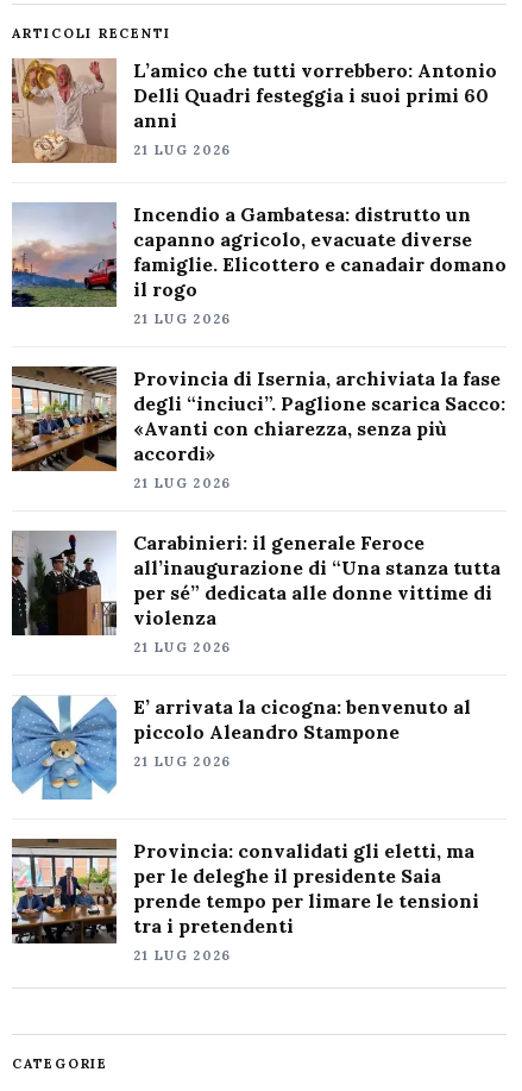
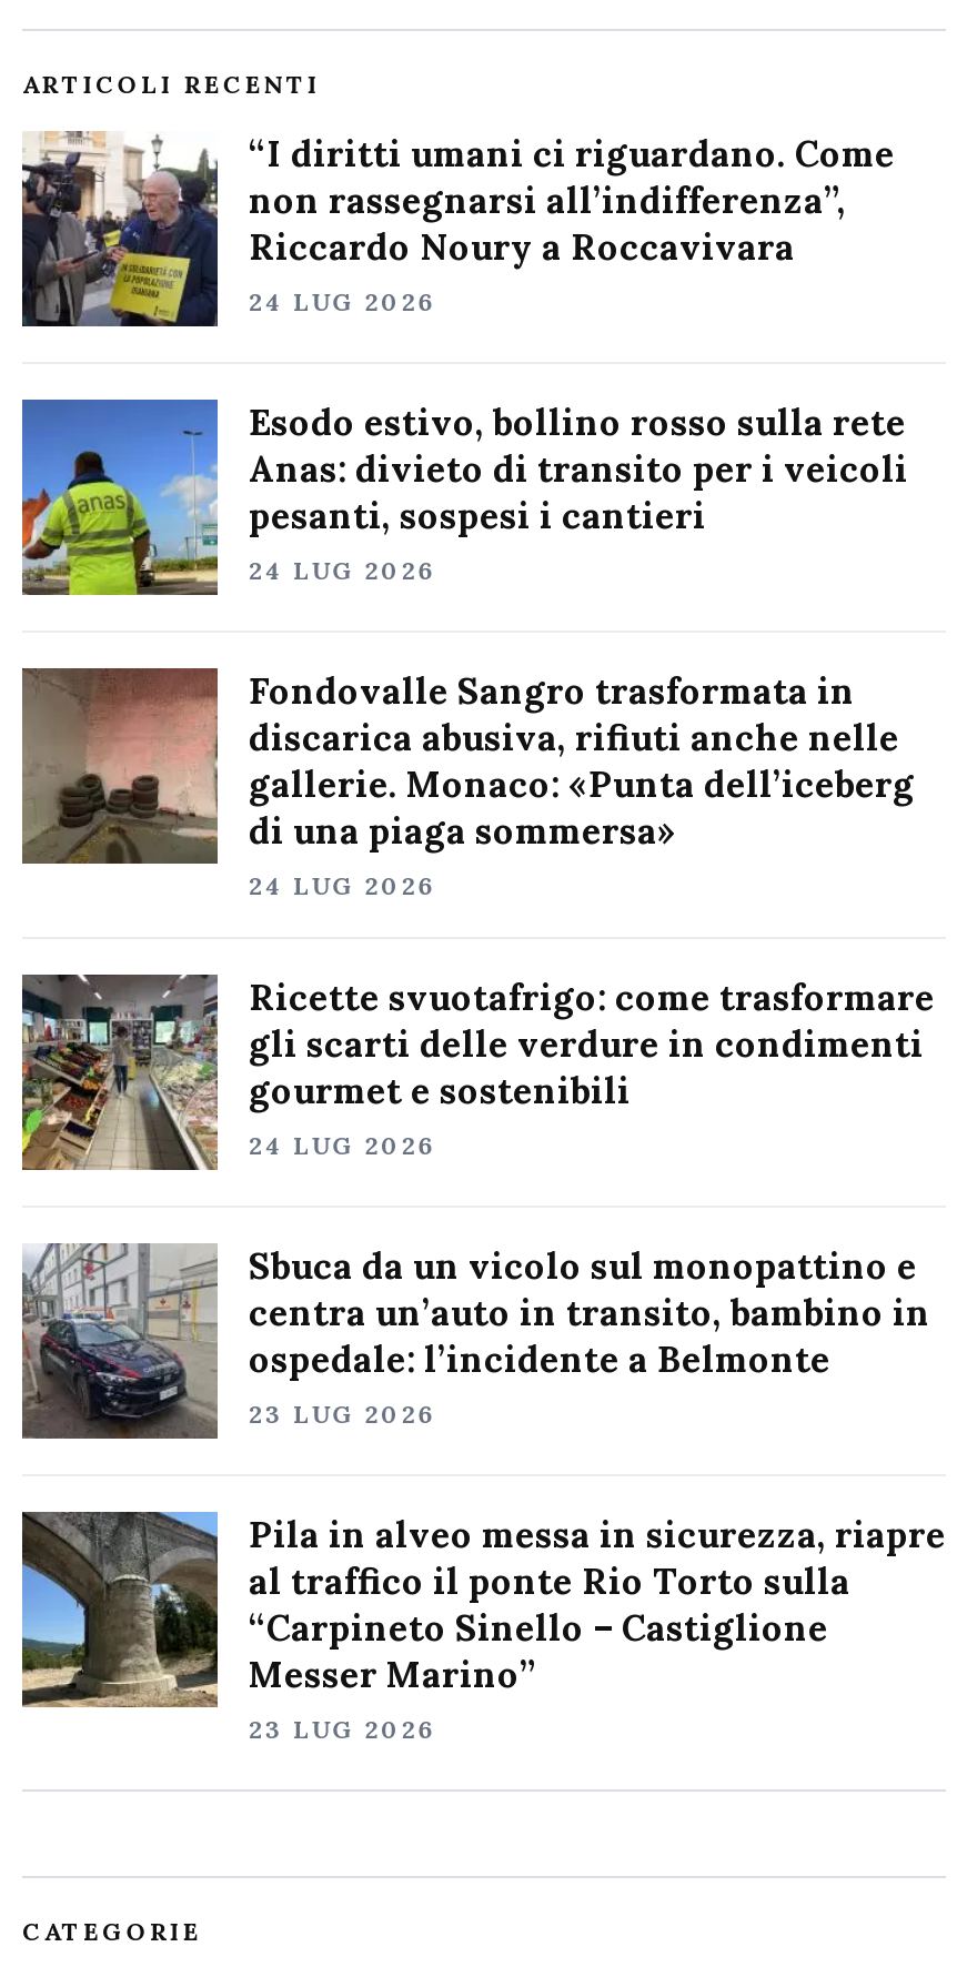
[11,57,497,164] [image] | L’amico che tutti vorrebbero: Antonio | Delli Quadri festeggia i suoi primi 60 | anni | 21 LUG 2026 -> [20,131,895,329] [image] | “I diritti umani ci riguardano. Come | non rassegnarsi all’indifferenza”, | Riccardo Noury a Roccavivara | 24 LUG 2026
[11,202,507,327] [image] | Incendio a Gambatesa: distrutto un | capanno agricolo, evacuate diverse | famiglie. Elicottero e canadair domano | il rogo | 21 LUG 2026 -> [20,399,908,597] [image] | Esodo estivo, bollino rosso sulla rete | Anas: divieto di transito per i veicoli | pesanti, sospesi i cantieri | 24 LUG 2026
[12,365,505,491] [image] | Provincia di Isernia, archiviata la fase | degli “inciuci”. Paglione scarica Sacco: | «Avanti con chiarezza, senza più | accordi» | 21 LUG 2026 -> [20,666,915,901] [image] | Fondovalle Sangro trasformata in | discarica abusiva, rifiuti anche nelle | gallerie. Monaco: «Punta dell’iceberg | di una piaga sommersa» | 24 LUG 2026
[11,530,501,655] [image] | Carabinieri: il generale Feroce | all’inaugurazione di “Una stanza tutta | per sé” dedicata alle donne vittime di | violenza | 21 LUG 2026 -> [20,972,935,1172] [image] | Ricette svuotafrigo: come trasformare | gli scarti delle verdure in condimenti | gourmet e sostenibili | 24 LUG 2026
[11,695,471,801] [image] | E’ arrivata la cicogna: benvenuto al | piccolo Aleandro Stampone | 21 LUG 2026 -> [20,1241,930,1441] [image] | Sbuca da un vicolo sul monopattino e | centra un’auto in transito, bambino in | ospedale: l’incidente a Belmonte | 23 LUG 2026
[11,838,479,963] [image] | Provincia: convalidati gli eletti, ma | per le deleghe il presidente Saia | prende tempo per limare le tensioni | tra i pretendenti | 21 LUG 2026 -> [20,1510,946,1745] [image] | Pila in alveo messa in sicurezza, riapre | al traffico il ponte Rio Torto sulla | “Carpineto Sinello – Castiglione | Messer Marino” | 23 LUG 2026

